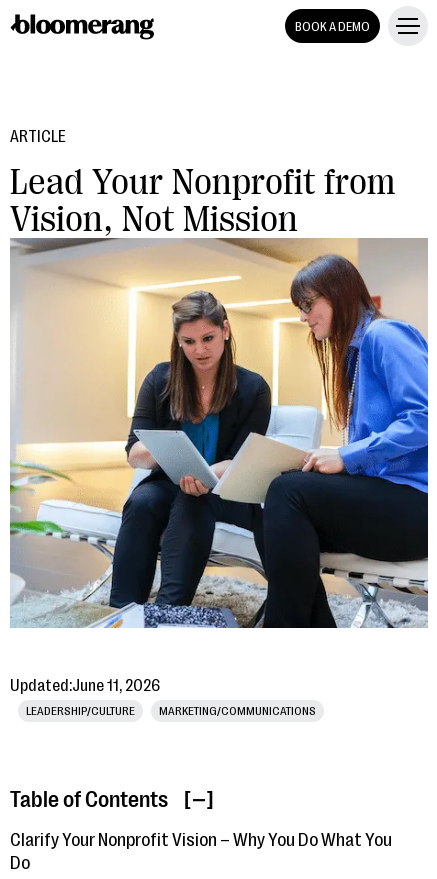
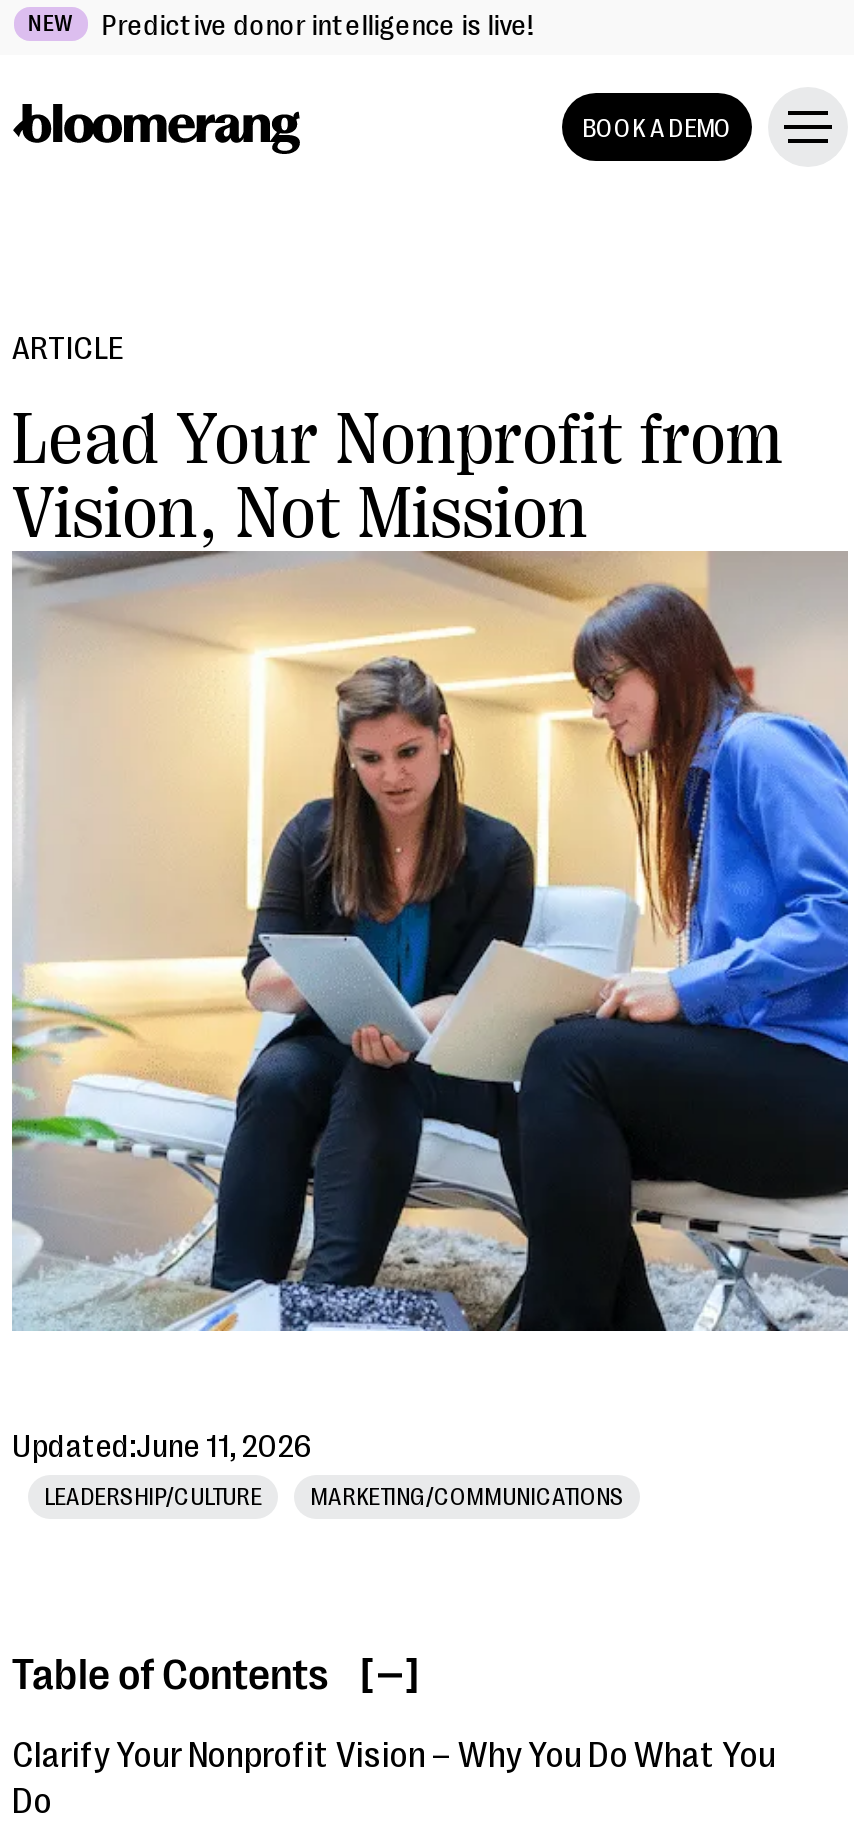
none -> [28,9,533,43] NEW | Predictive donor intelligence is live!

